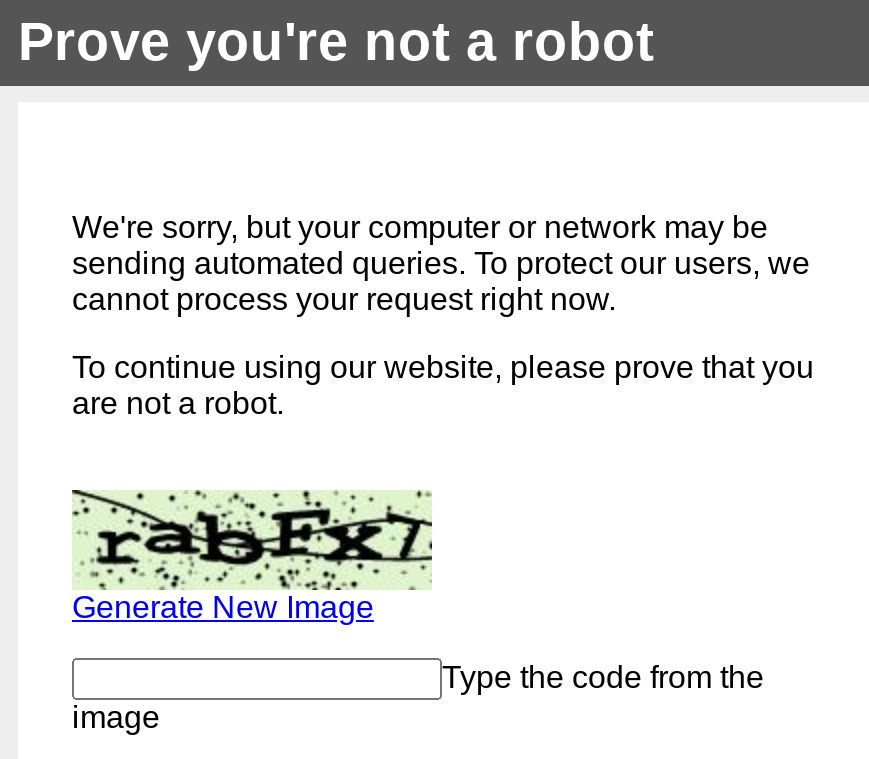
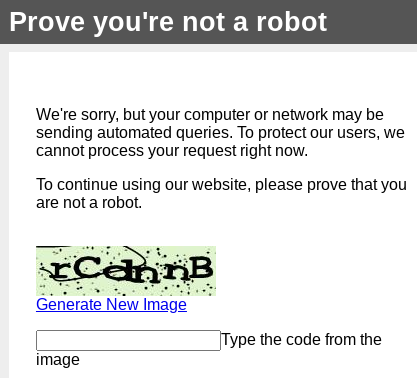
[72,488,434,590] [image] -> [38,245,216,296] [image]

